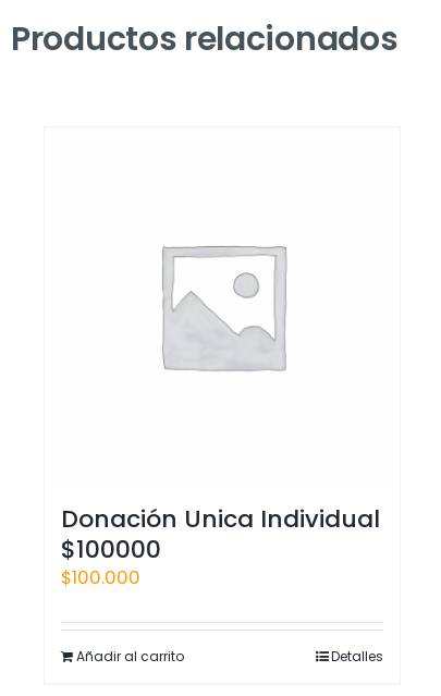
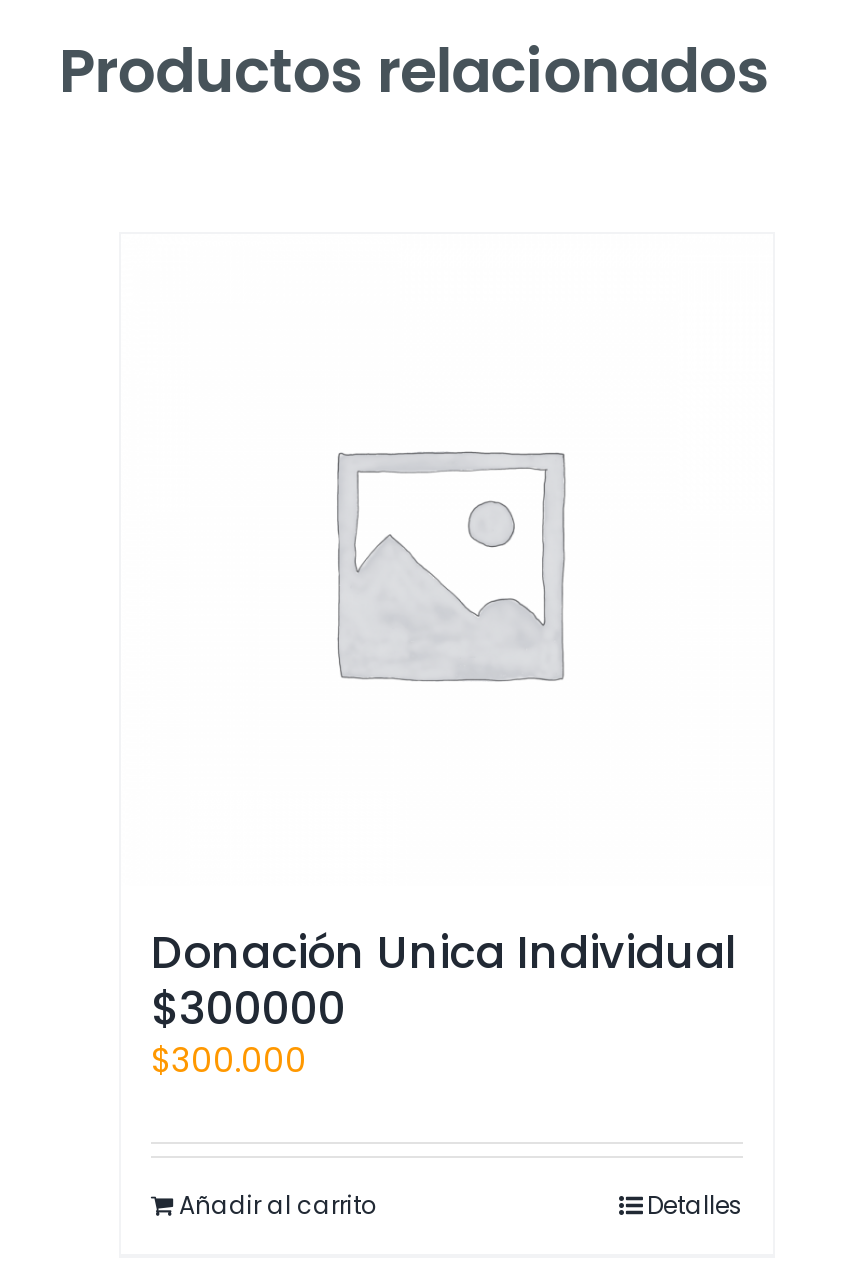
[61,532,161,566] $100000 -> [151,977,345,1039] $300000
[61,565,140,590] $100.000 -> [151,1037,307,1083] $300.000

